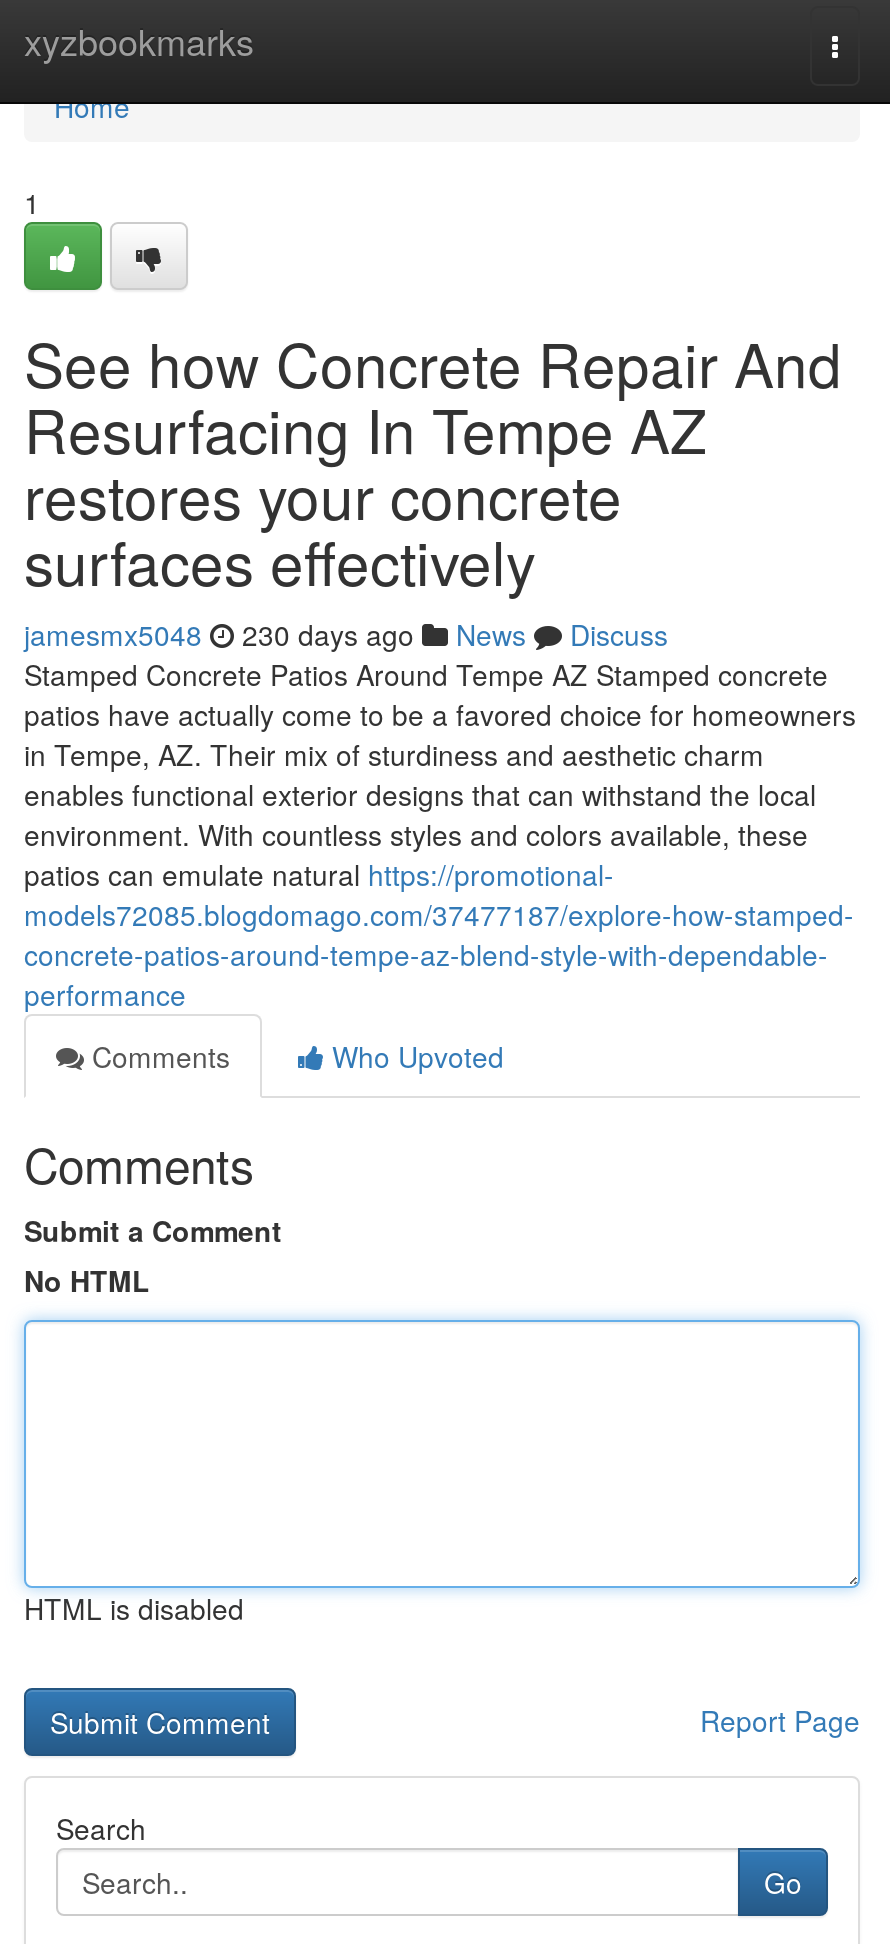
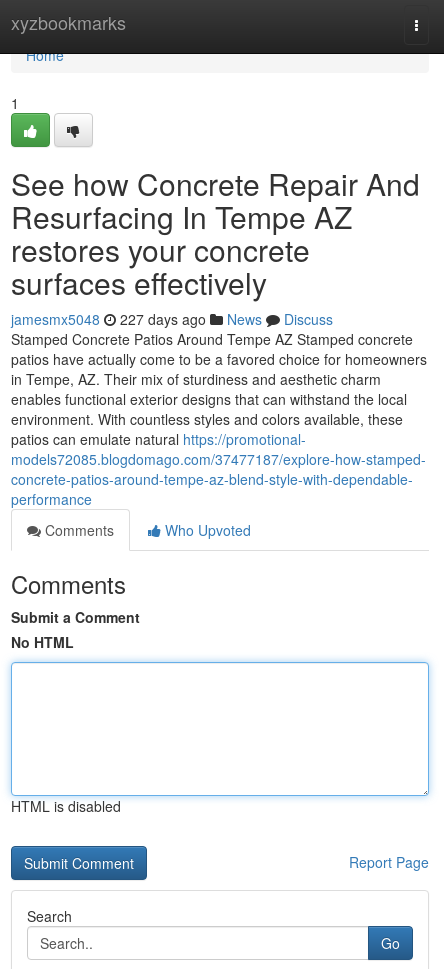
[24,614,668,654] jamesmx5048 230 days ago News Discuss -> [11,309,333,329] jamesmx5048 227 days ago News Discuss

